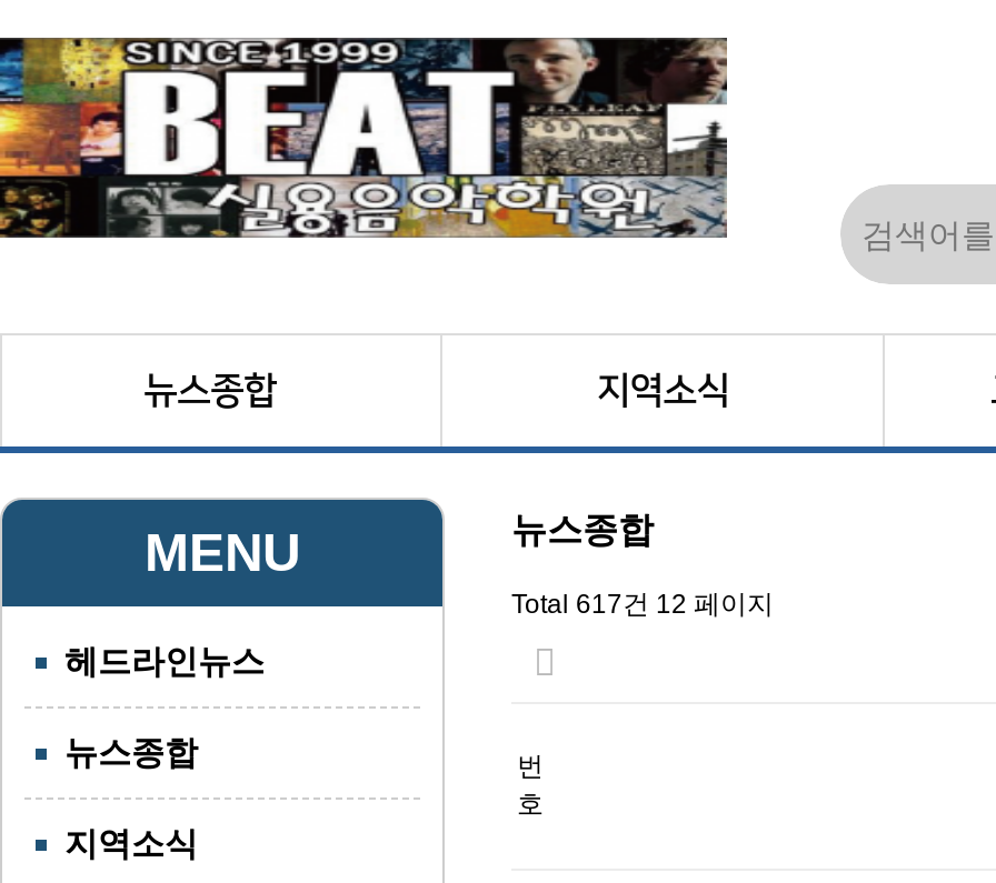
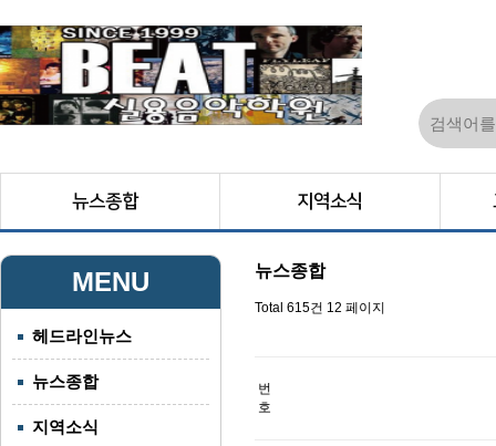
[511,589,774,620] Total 617건 12 페이지 -> [255,300,385,315] Total 615건 12 페이지

